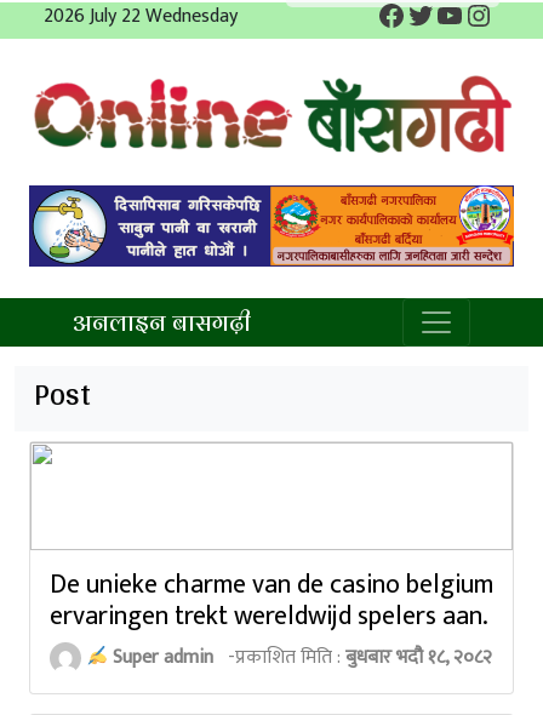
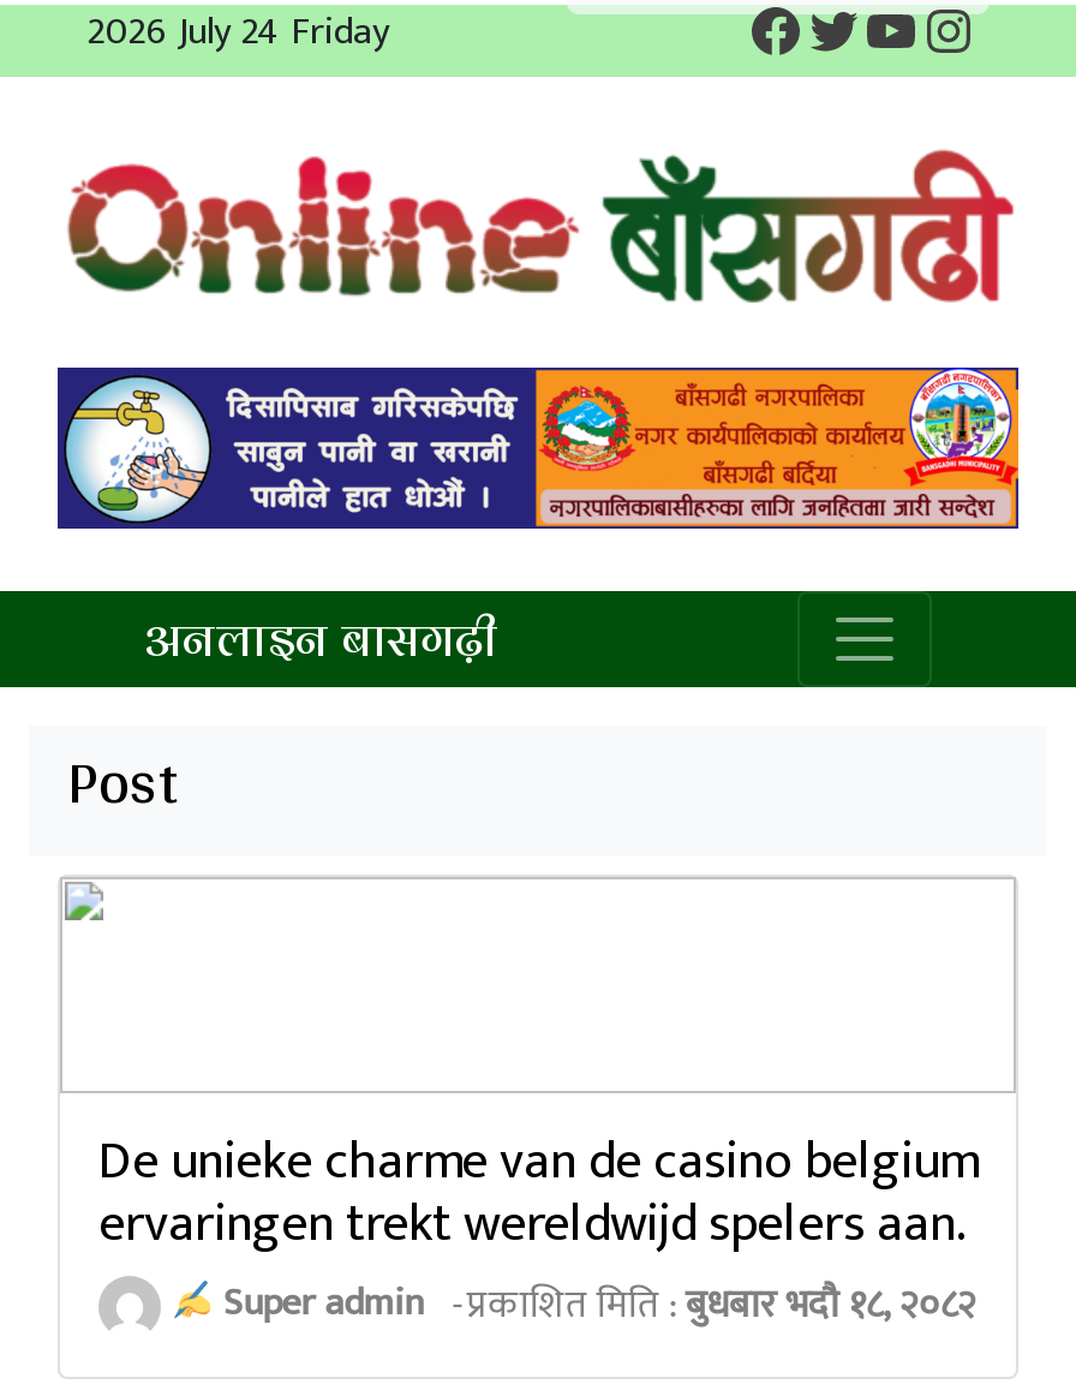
[44,0,238,33] 2026 July 22 Wednesday -> [86,0,389,65] 2026 July 24 Friday

